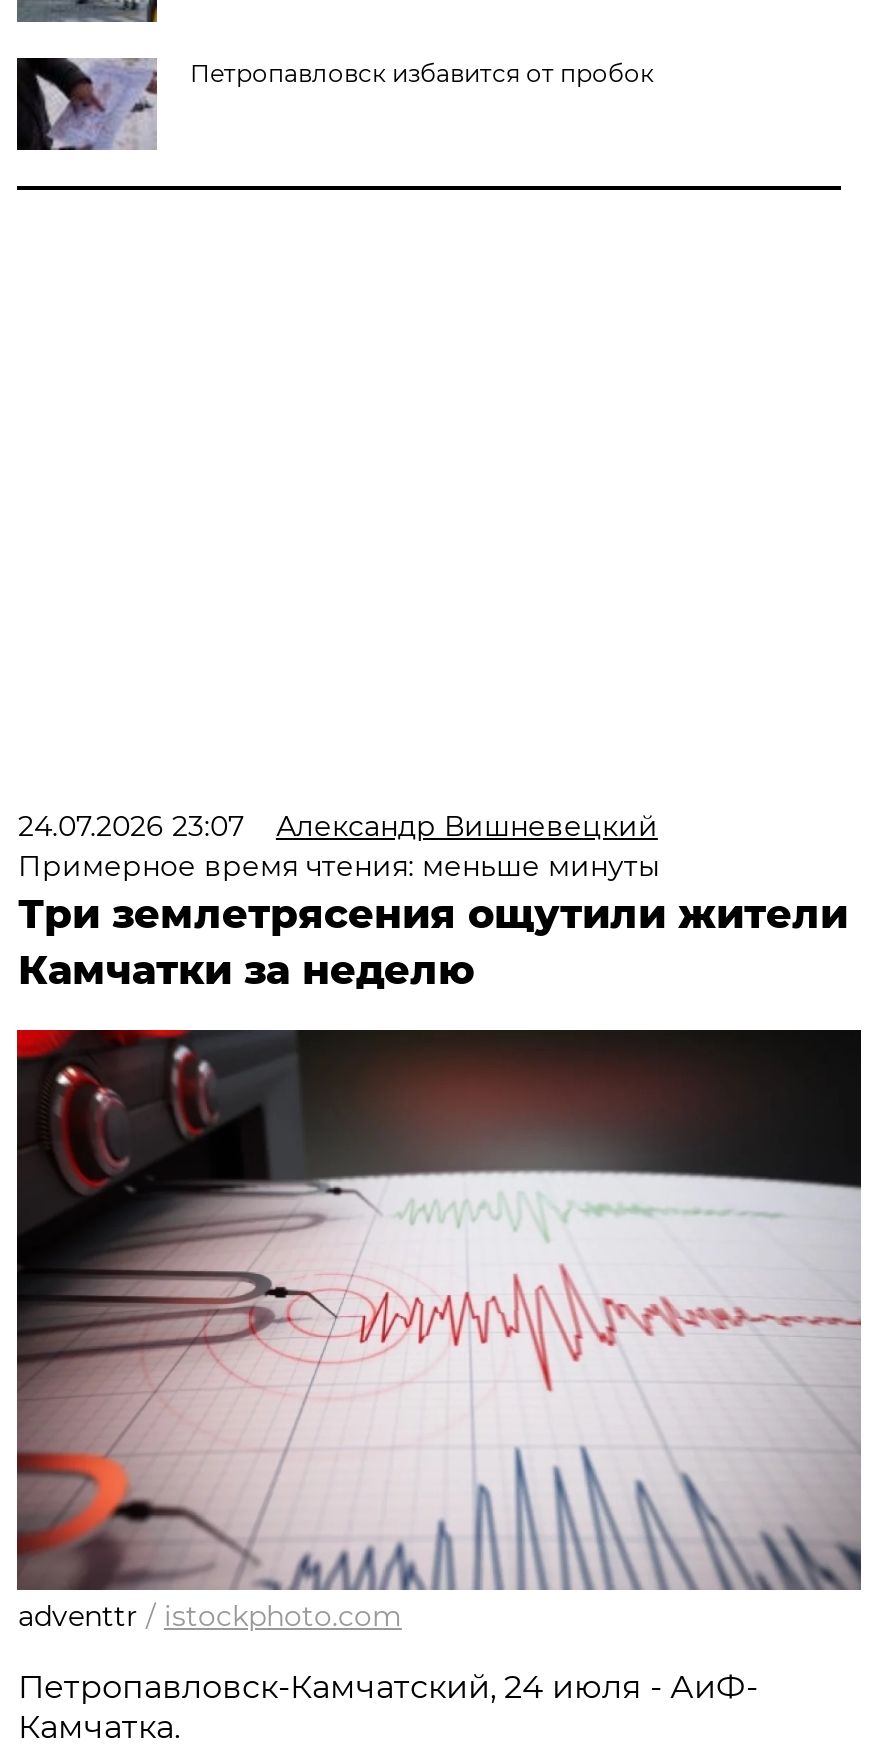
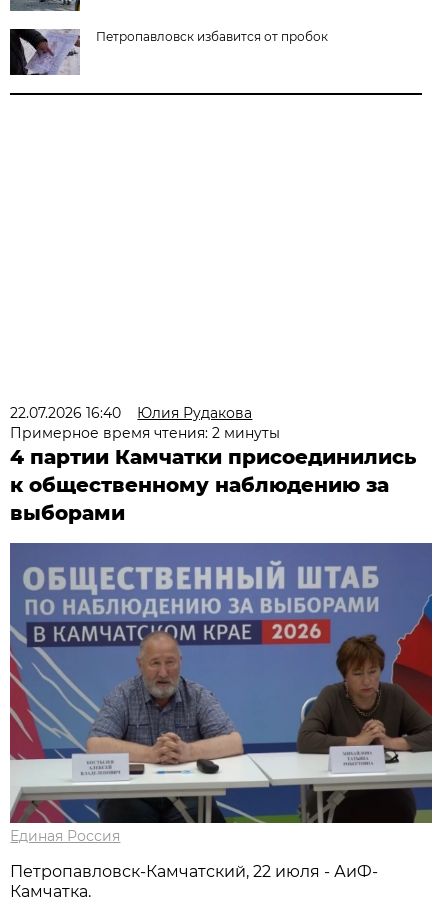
[18,808,848,994] 24.07.2026 23:07 | Александр Вишневецкий | Примерное время чтения: меньше минуты | Три землетрясения ощутили жители | Камчатки за неделю -> [10,404,416,525] 22.07.2026 16:40 | Юлия Рудакова | Примерное время чтения: 2 минуты | 4 партии Камчатки присоединились | к общественному наблюдению за | выборами
[15,1028,863,1634] [image] | adventtr / istockphoto.com -> [9,542,433,845] [image] | Единая Россия
[18,1668,758,1706] Петропавловск-Камчатский, 24 июля - АиФ- -> [10,862,378,881] Петропавловск-Камчатский, 22 июля - АиФ-

